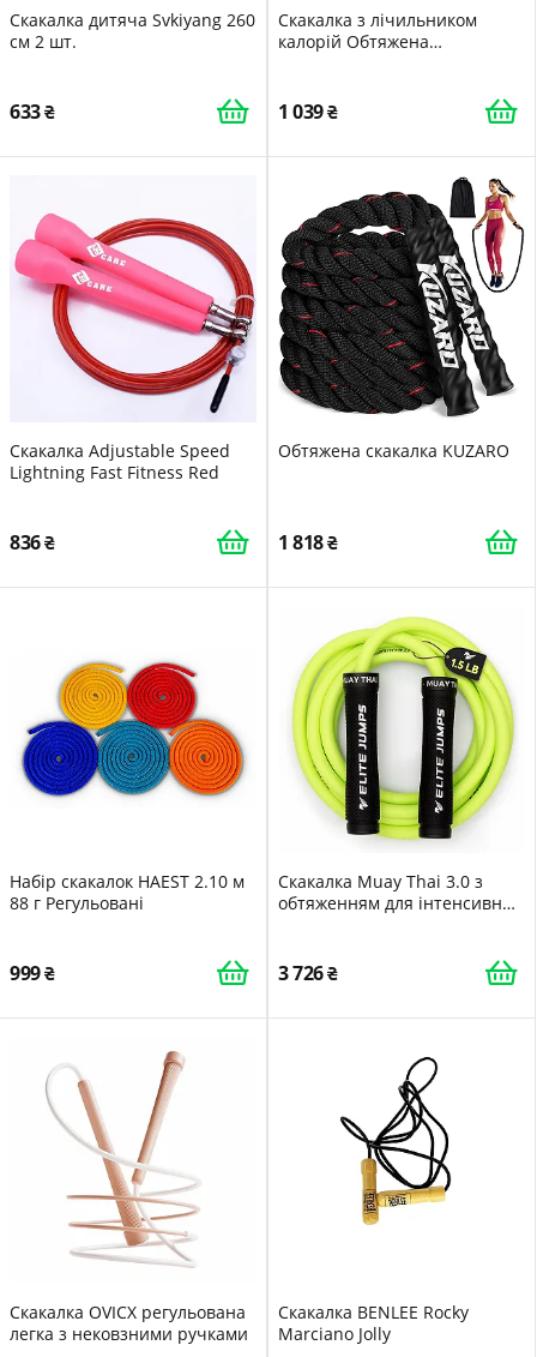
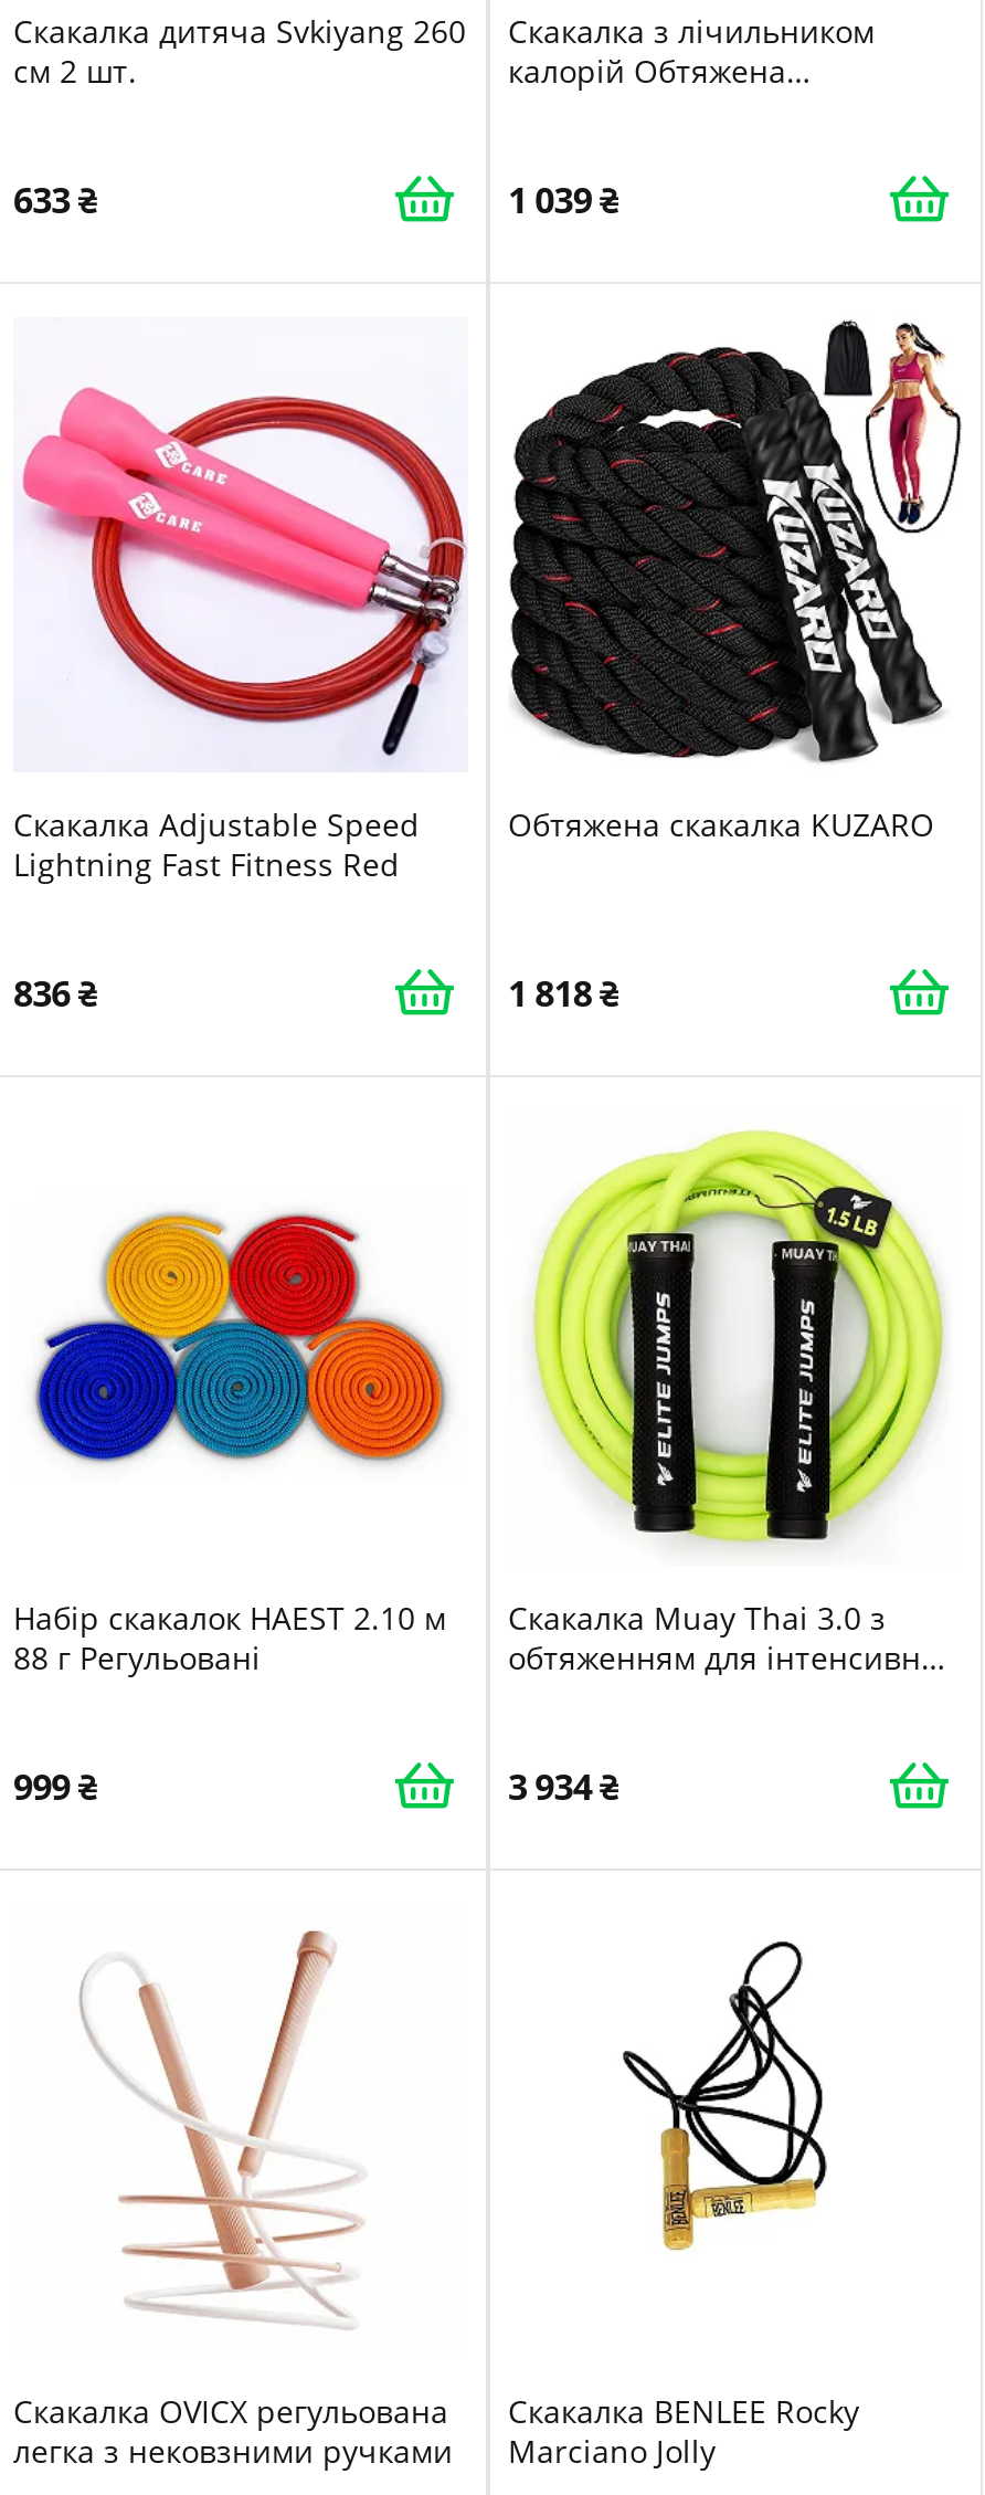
[278,960,328,986] 3 726 -> [508,1762,600,1811] 3 934

